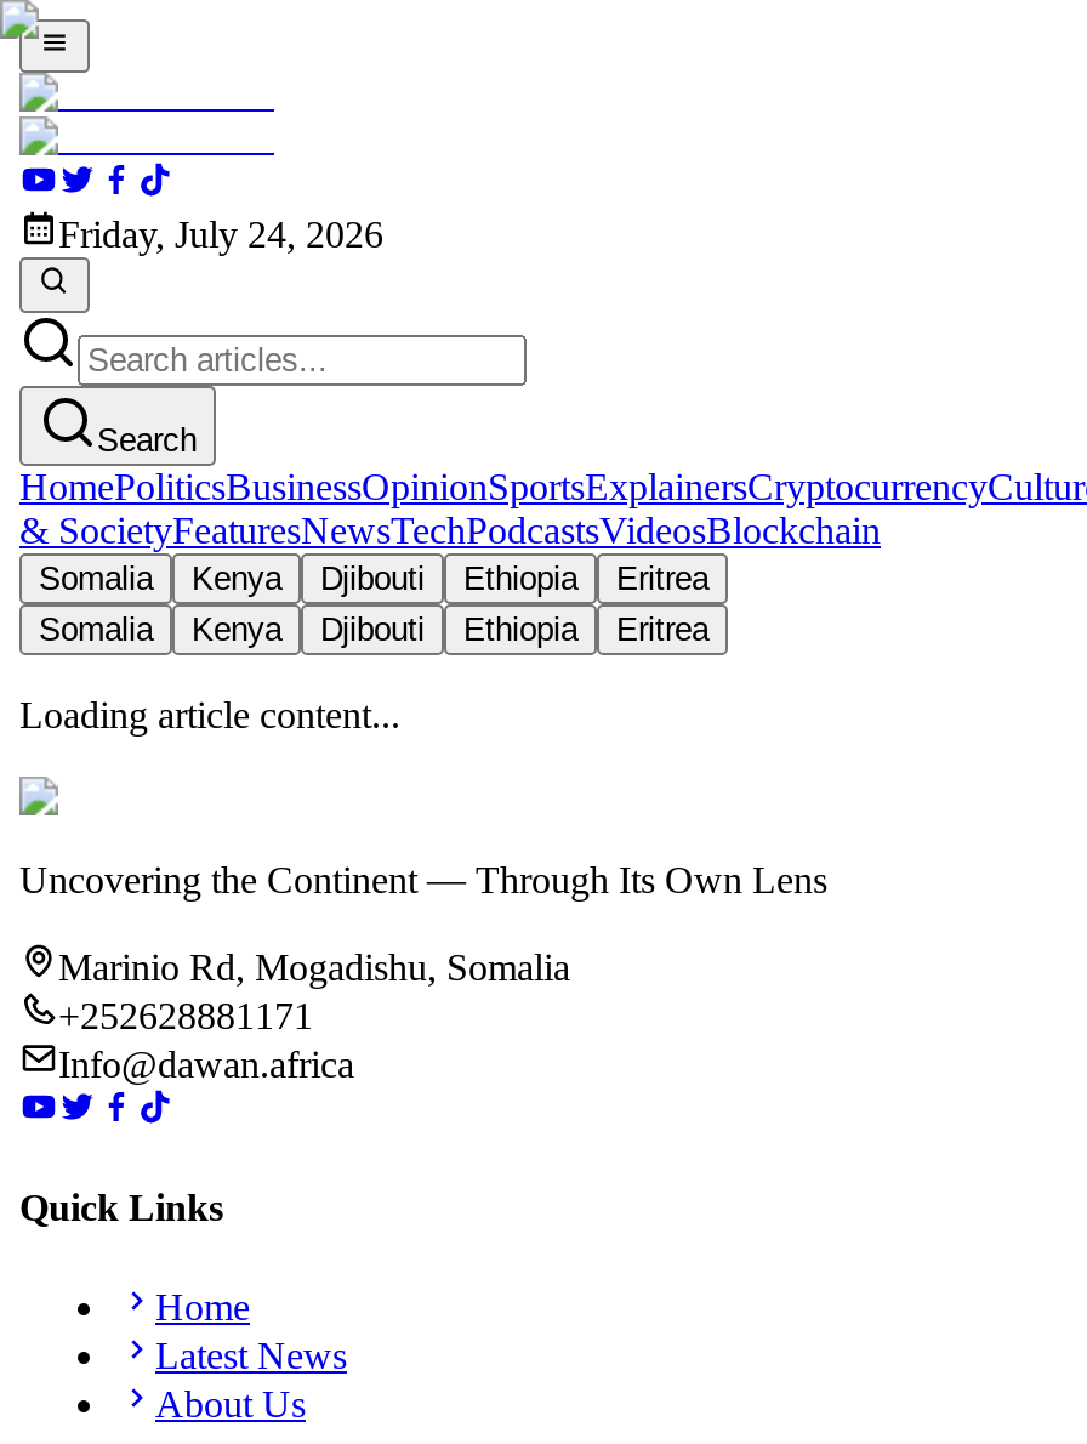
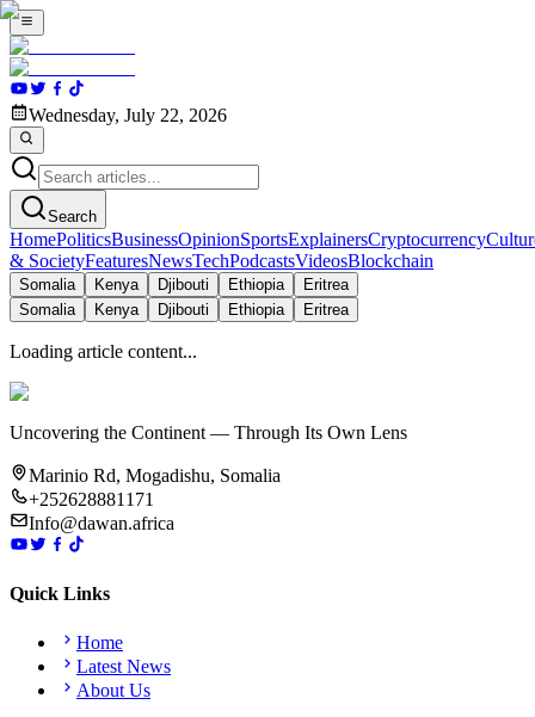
[58,214,383,256] Friday, July 24, 2026 -> [29,105,227,126] Wednesday, July 22, 2026

